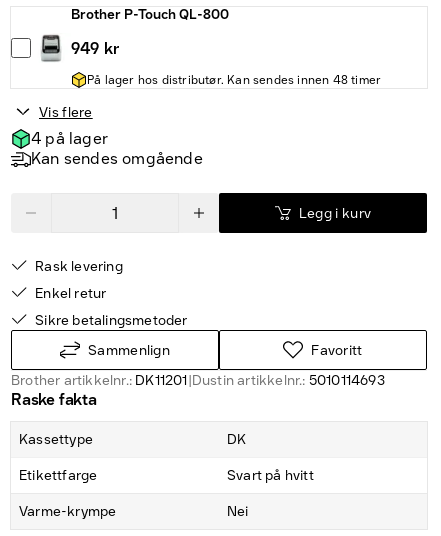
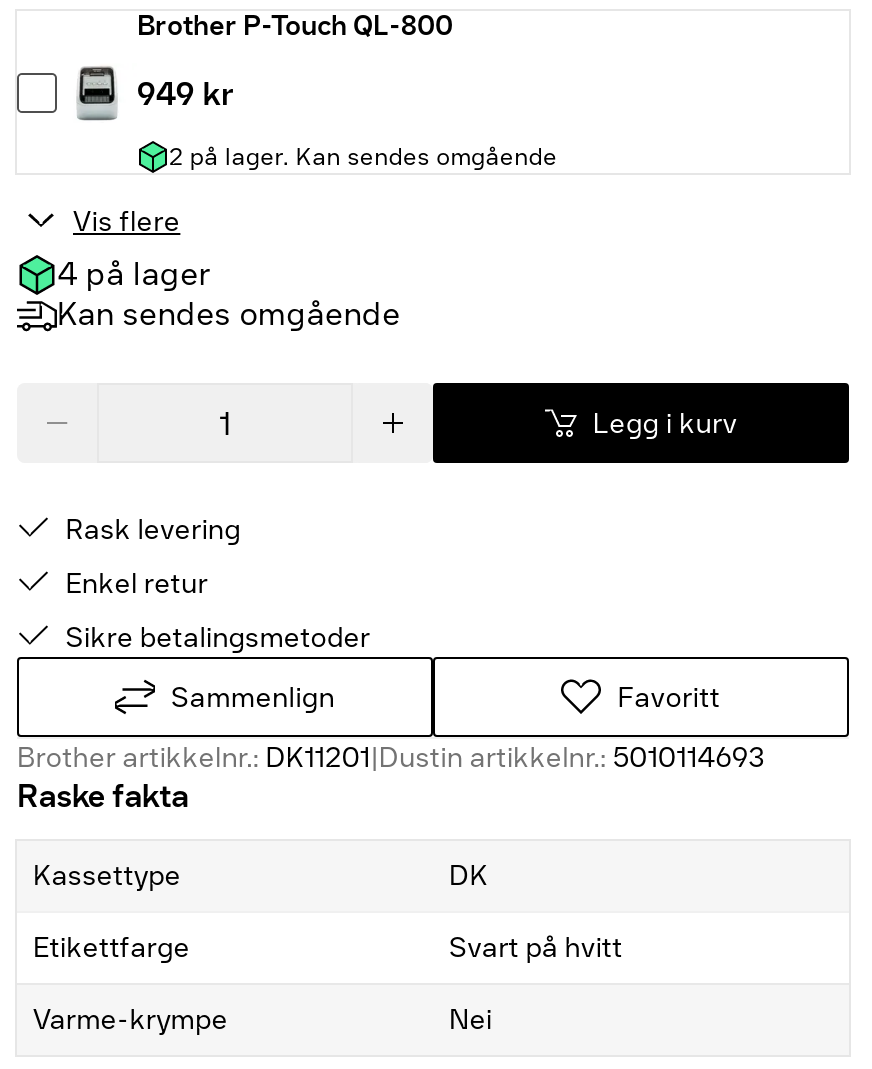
[87,73,381,87] På lager hos distributør. Kan sendes innen 48 timer -> [169,144,557,172] 2 på lager. Kan sendes omgående

